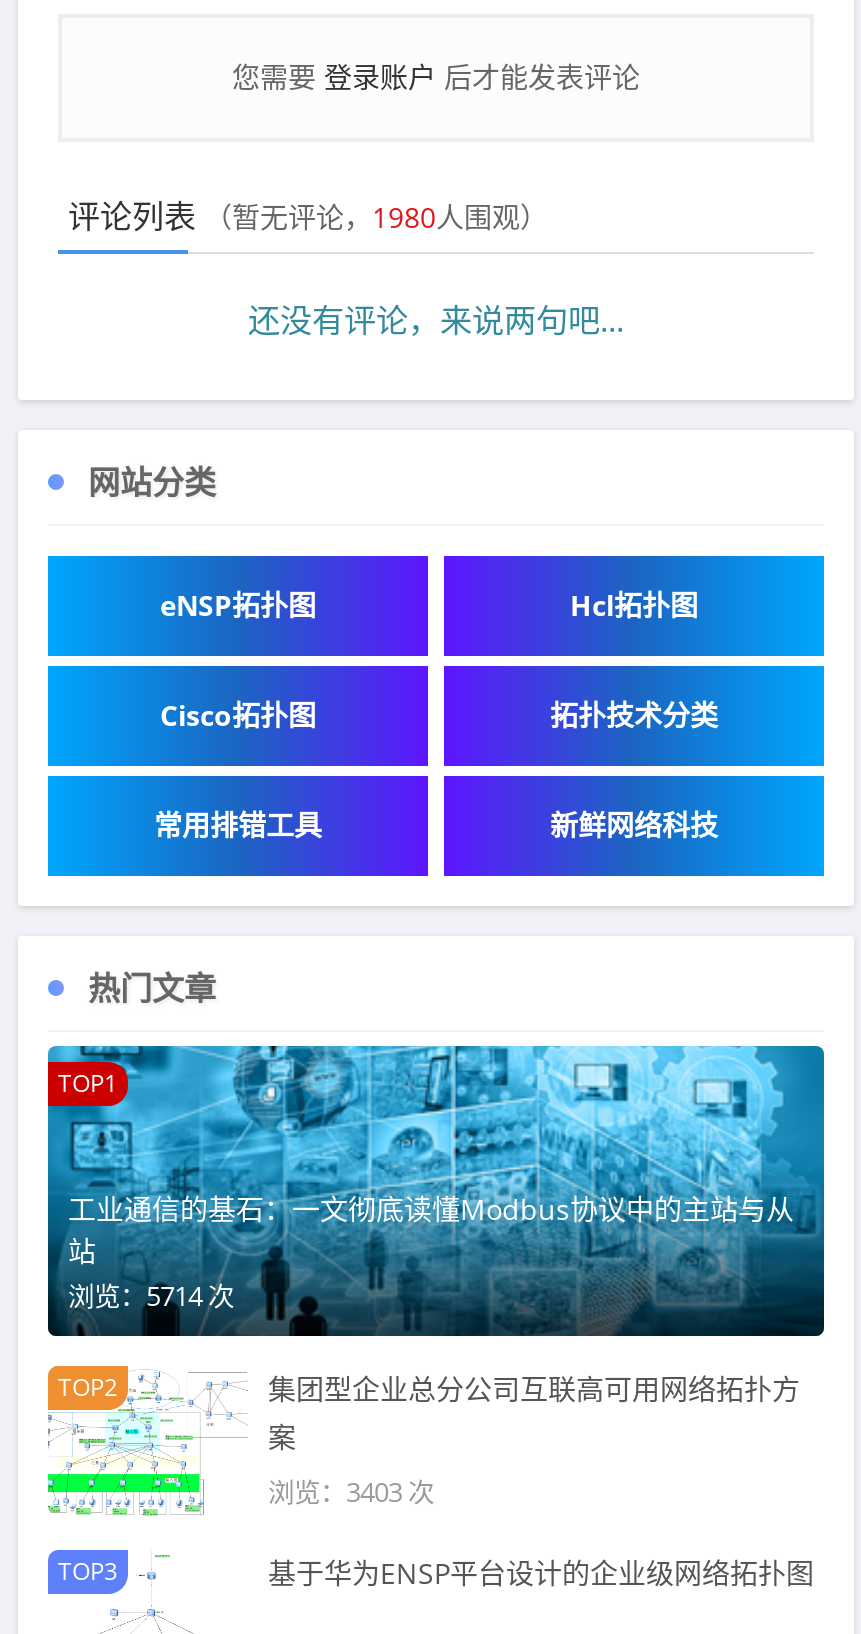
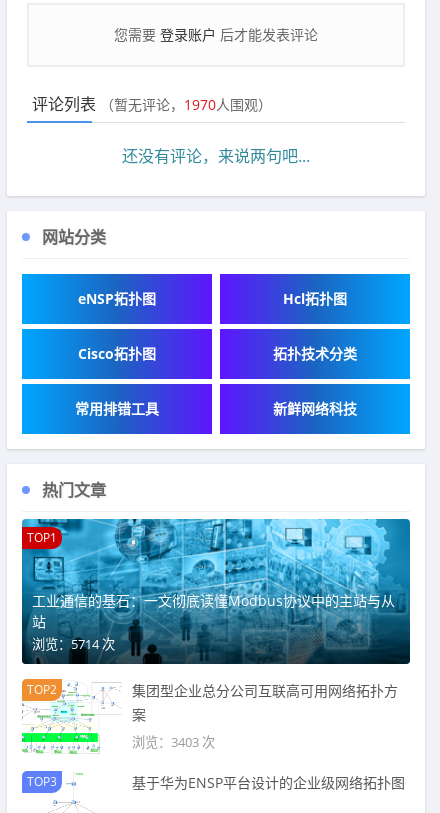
[68,194,548,238] 评论列表（暂无评论，1980人围观） -> [32,93,272,115] 评论列表（暂无评论，1970人围观）

